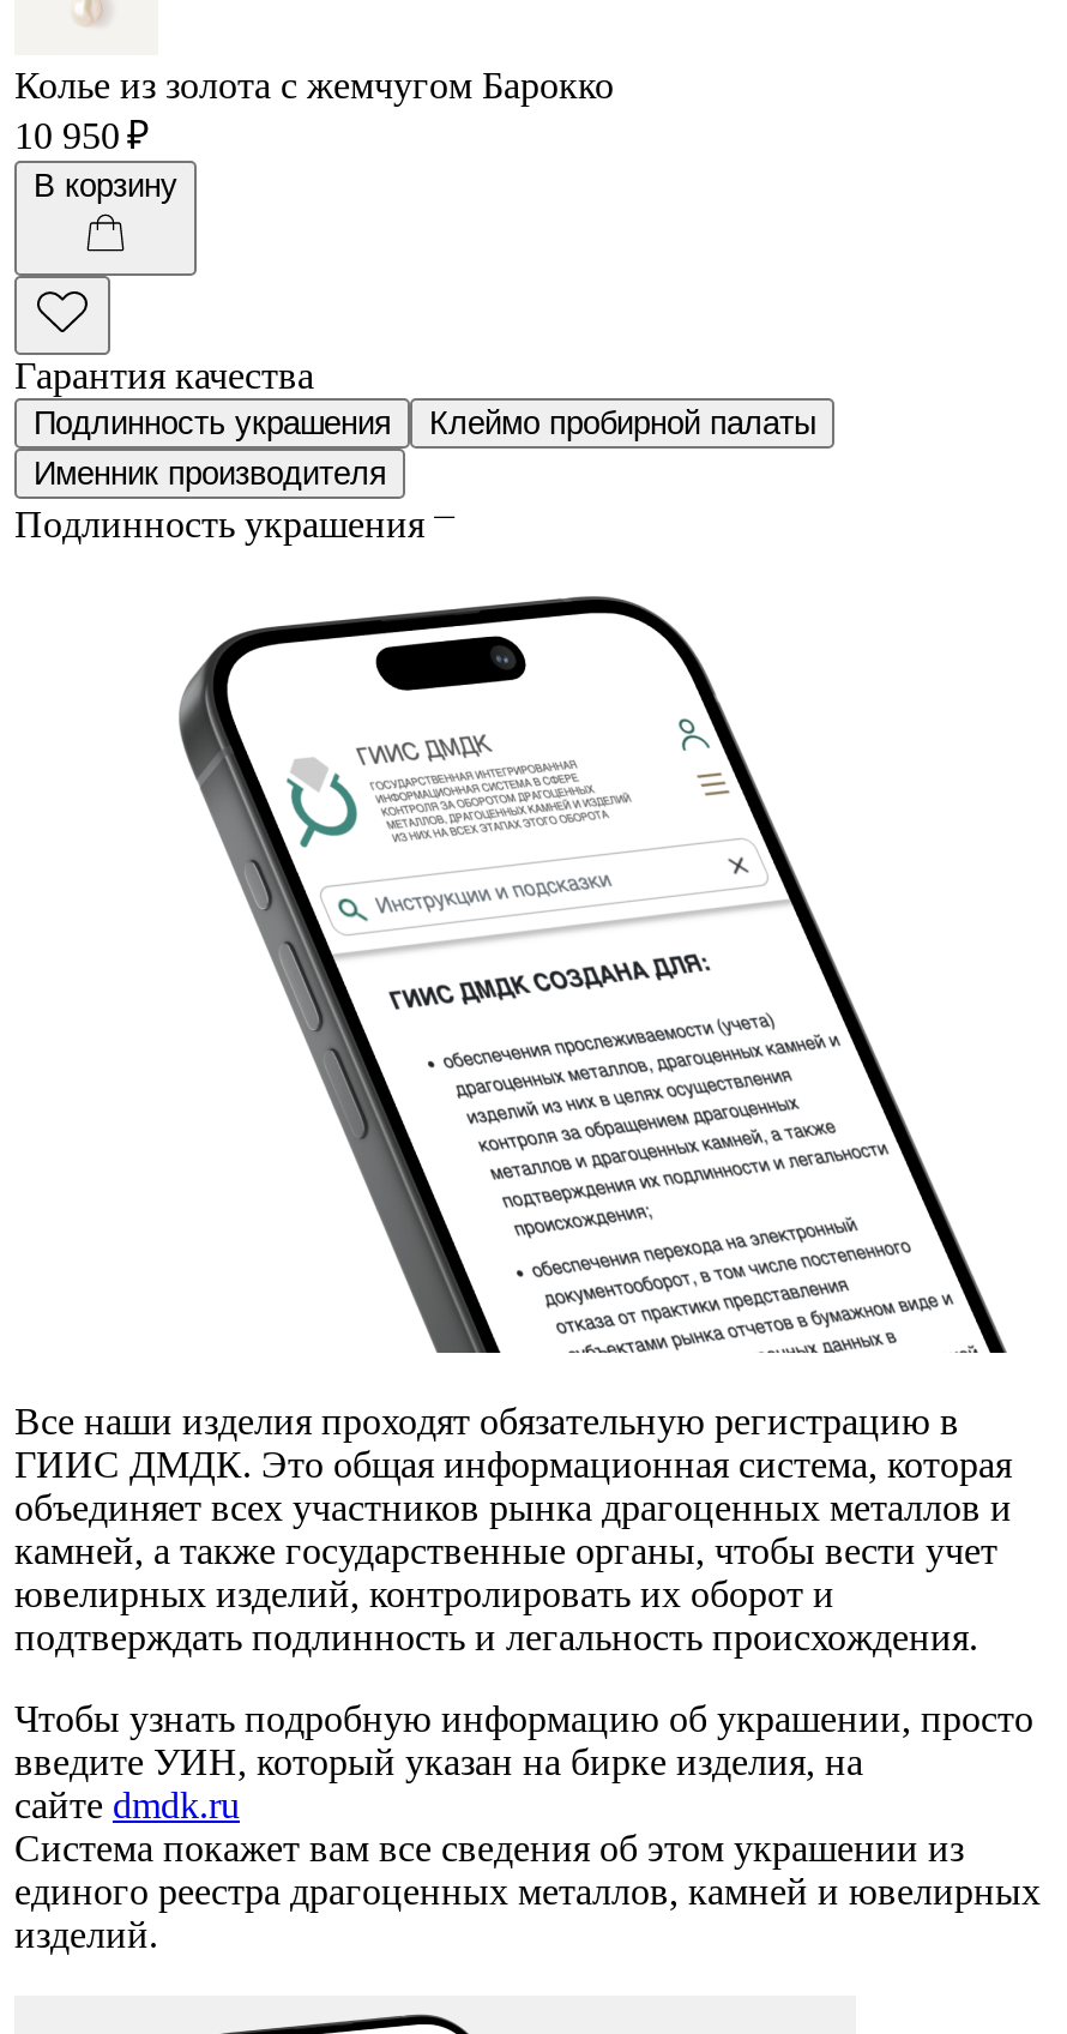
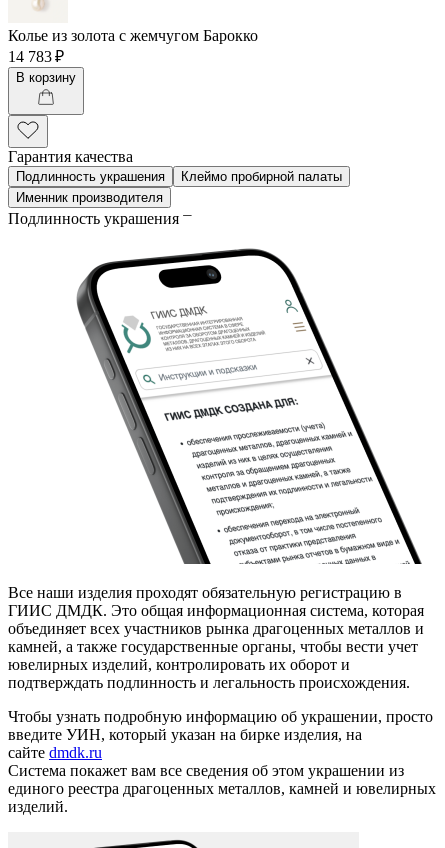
[14,115,149,156] 10 950 ₽ -> [8,48,64,65] 14 783 ₽

